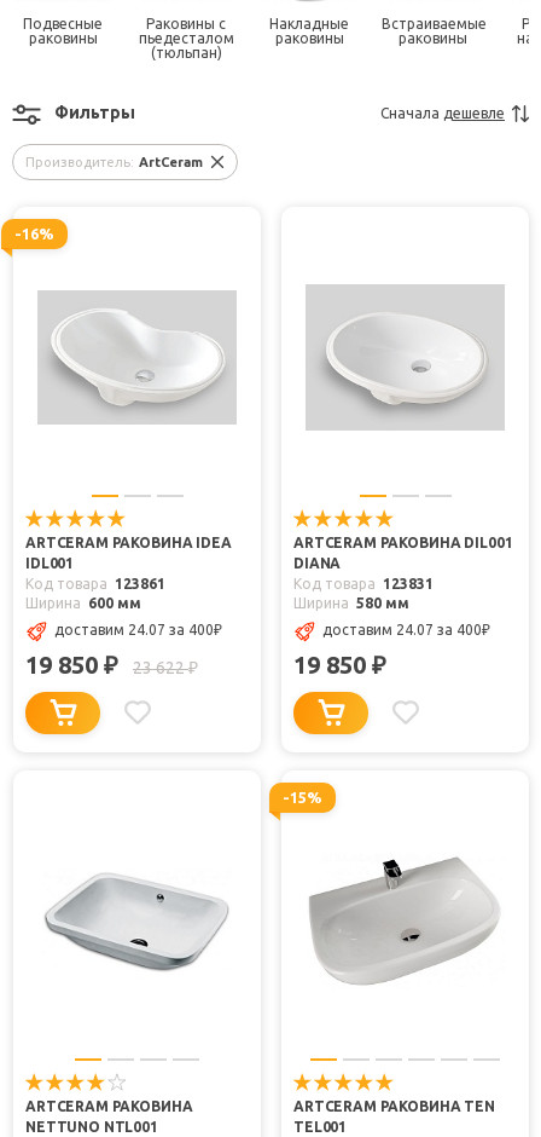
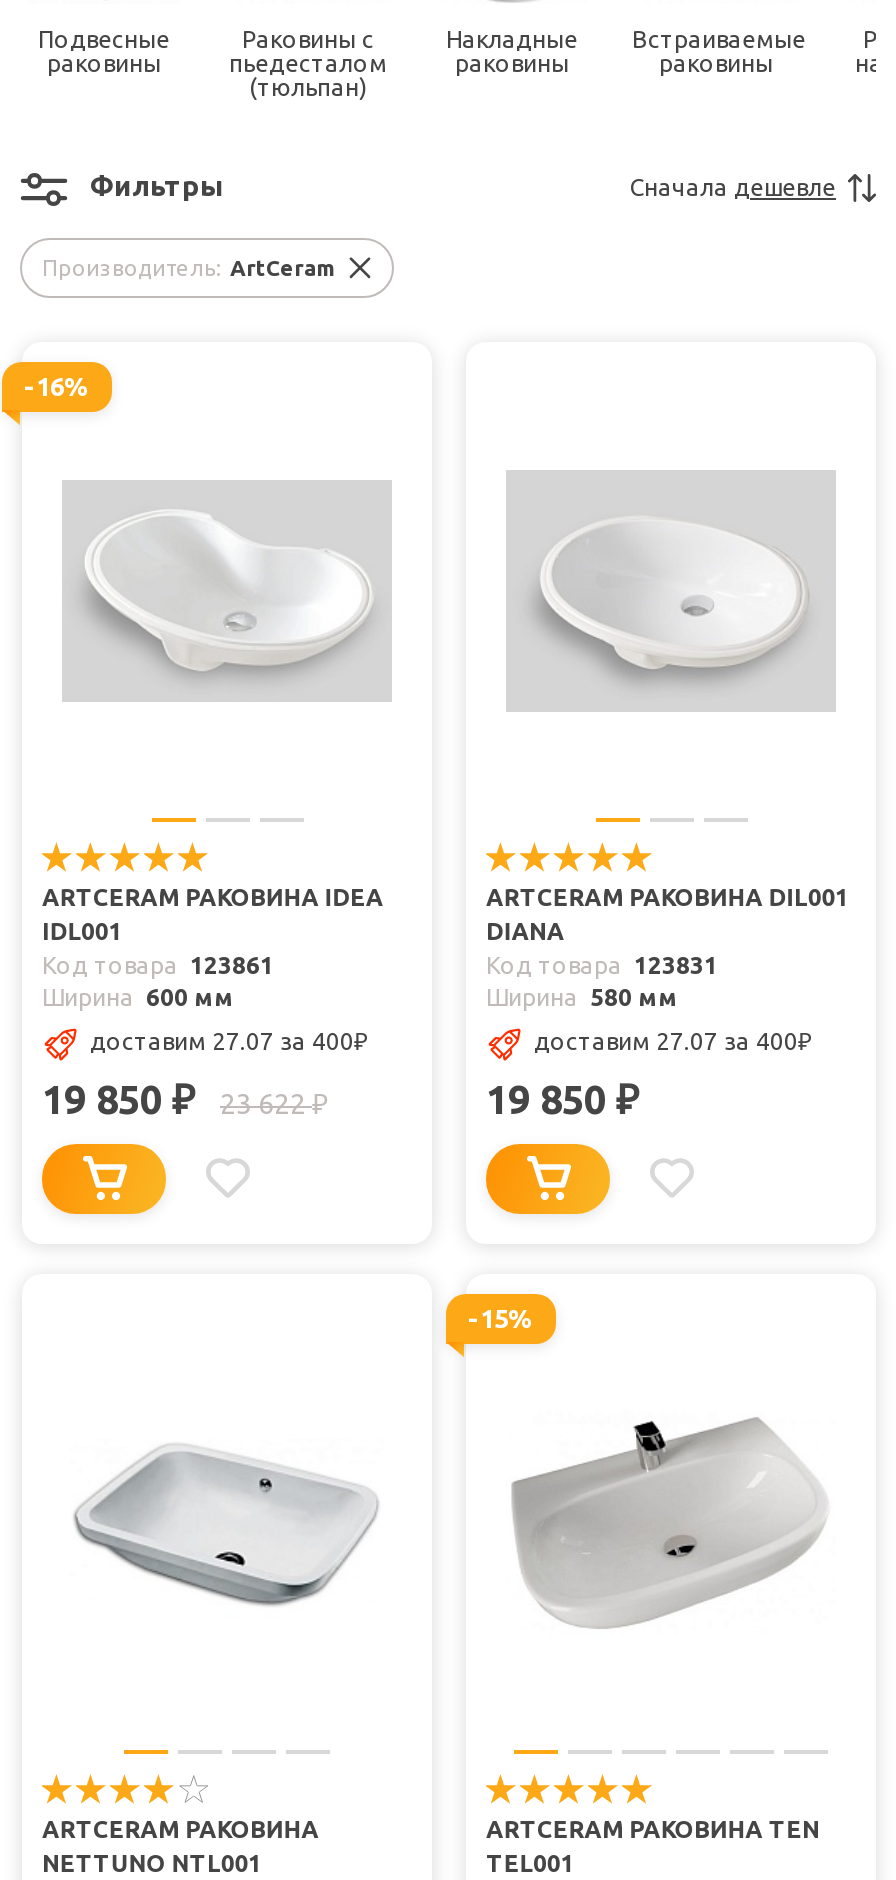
[54,621,222,638] доставим 24.07 за 400₽ -> [90,1027,368,1055] доставим 27.07 за 400₽
[322,621,490,638] доставим 24.07 за 400₽ -> [534,1027,812,1055] доставим 27.07 за 400₽

